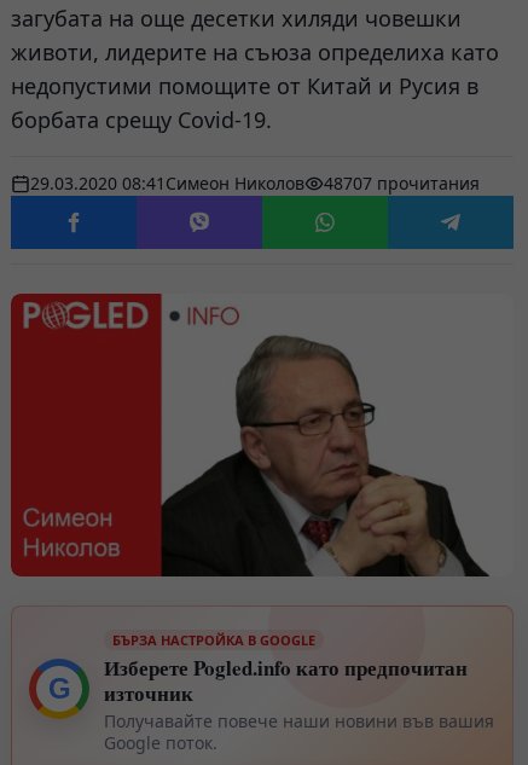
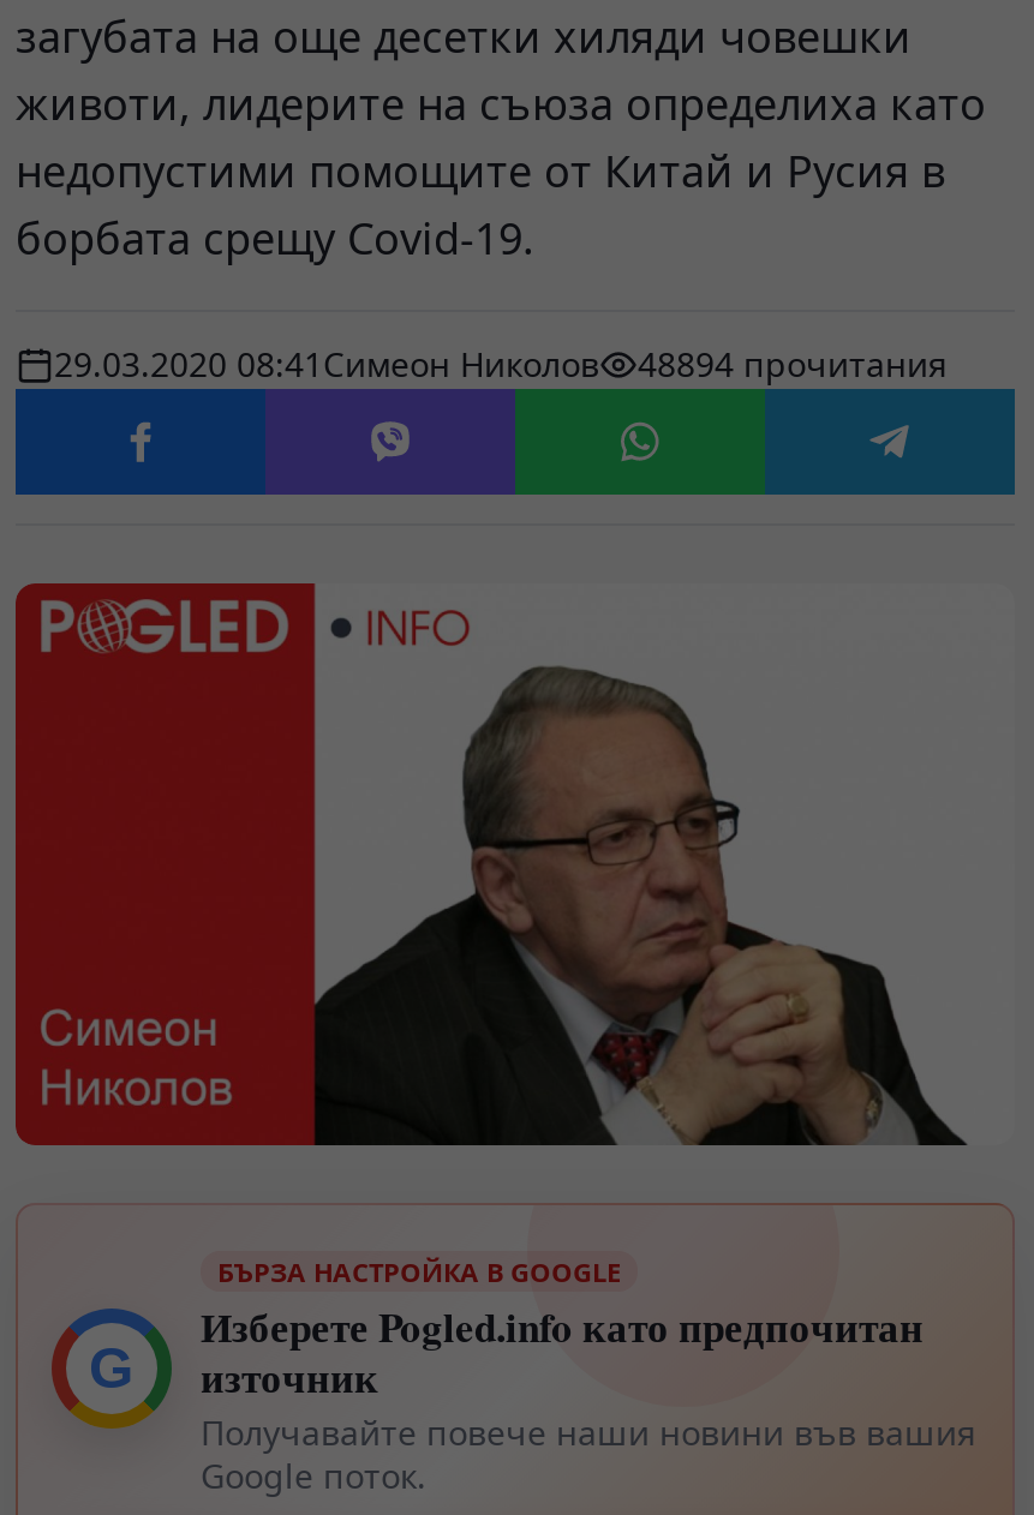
[324,172,480,195] 48707 прочитания -> [638,341,948,387] 48894 прочитания

